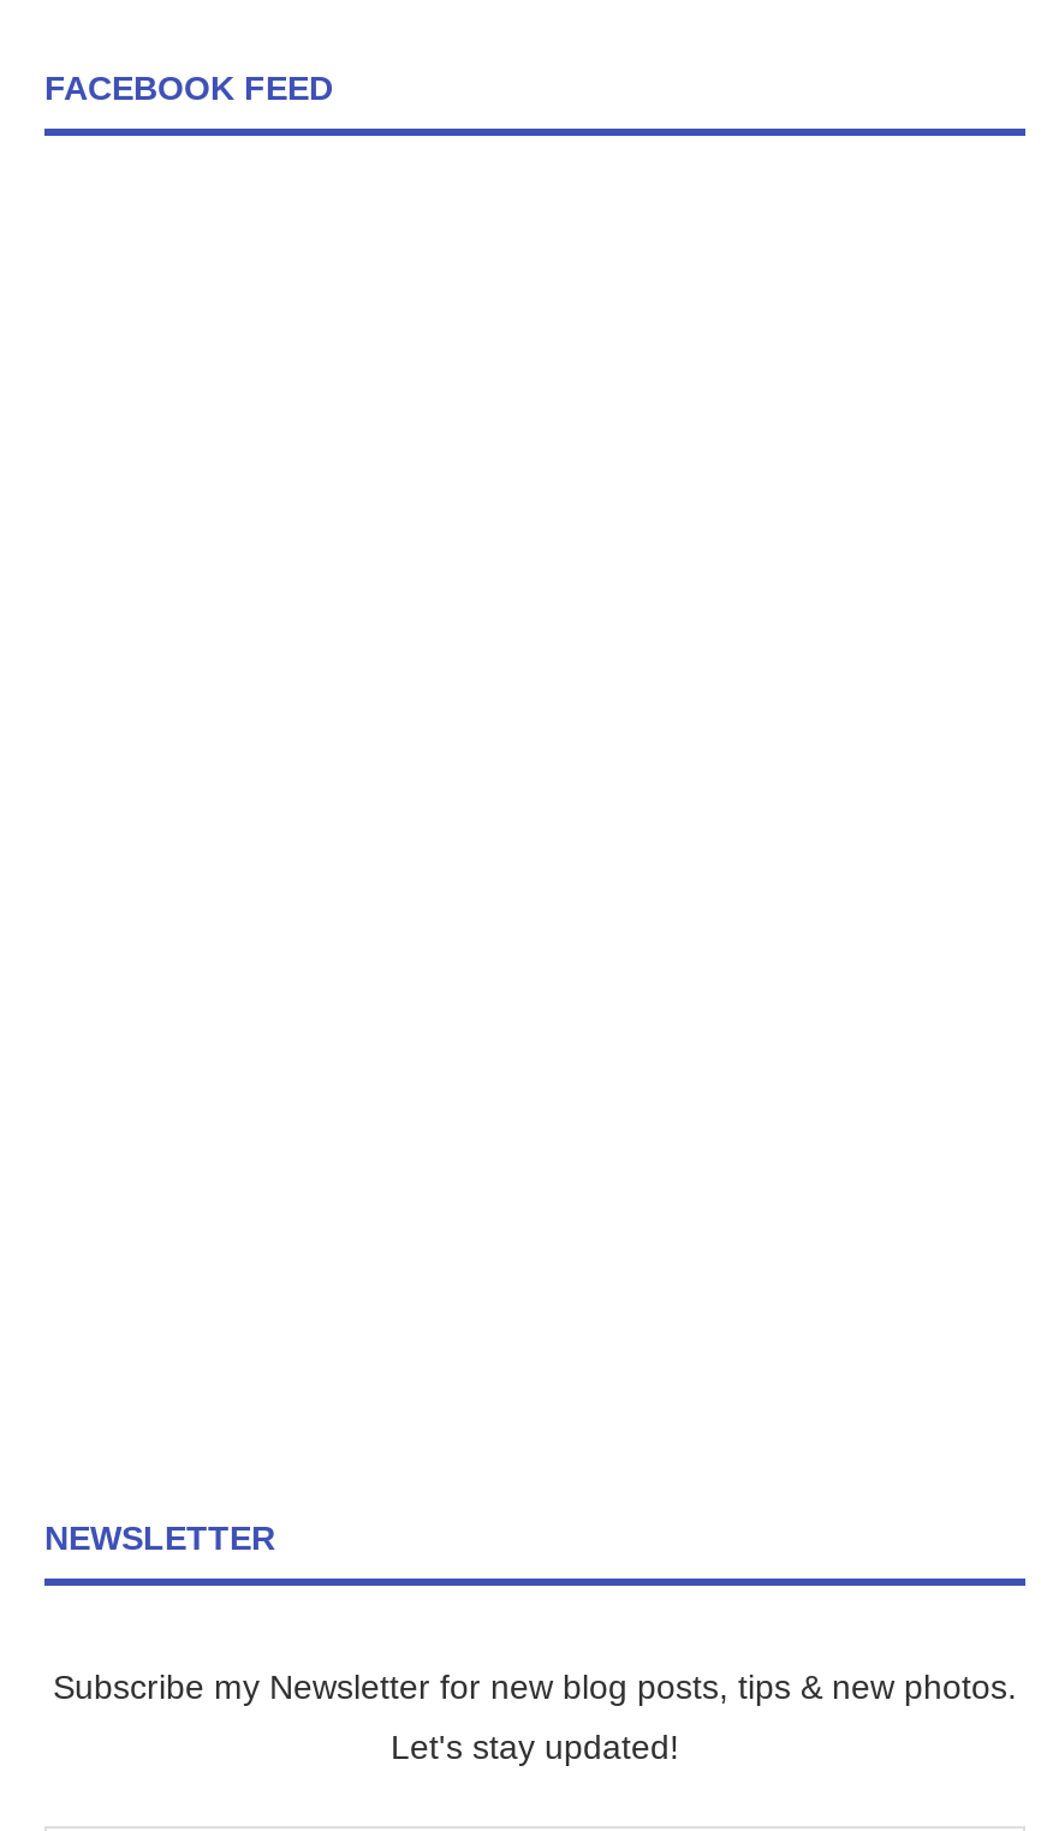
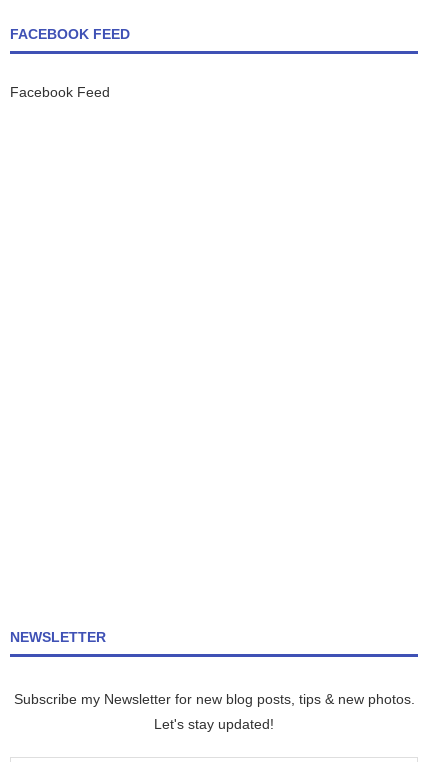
none -> [10,84,110,100] Facebook Feed

